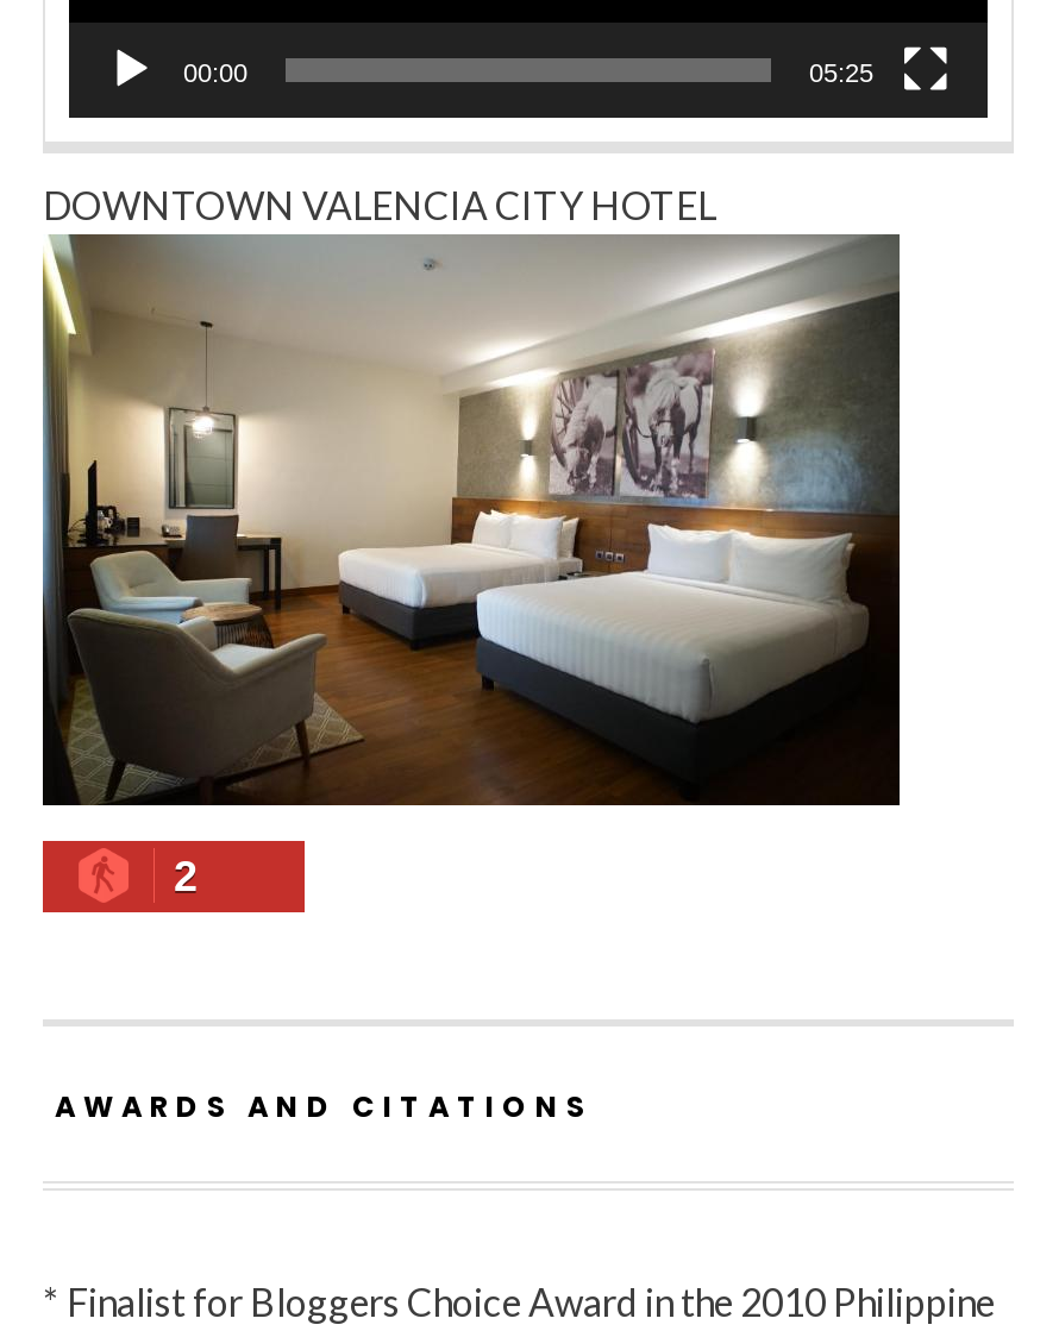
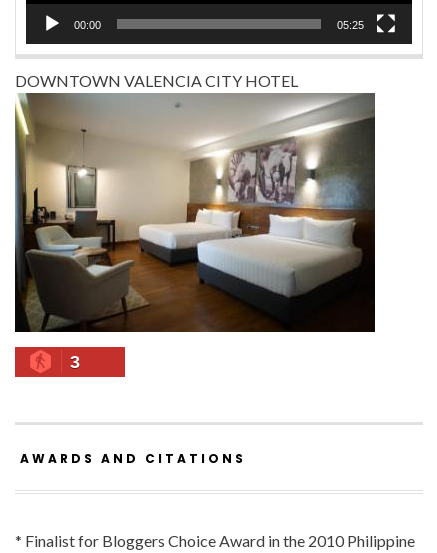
[174,853,193,900] 2 -> [70,352,78,372] 3

